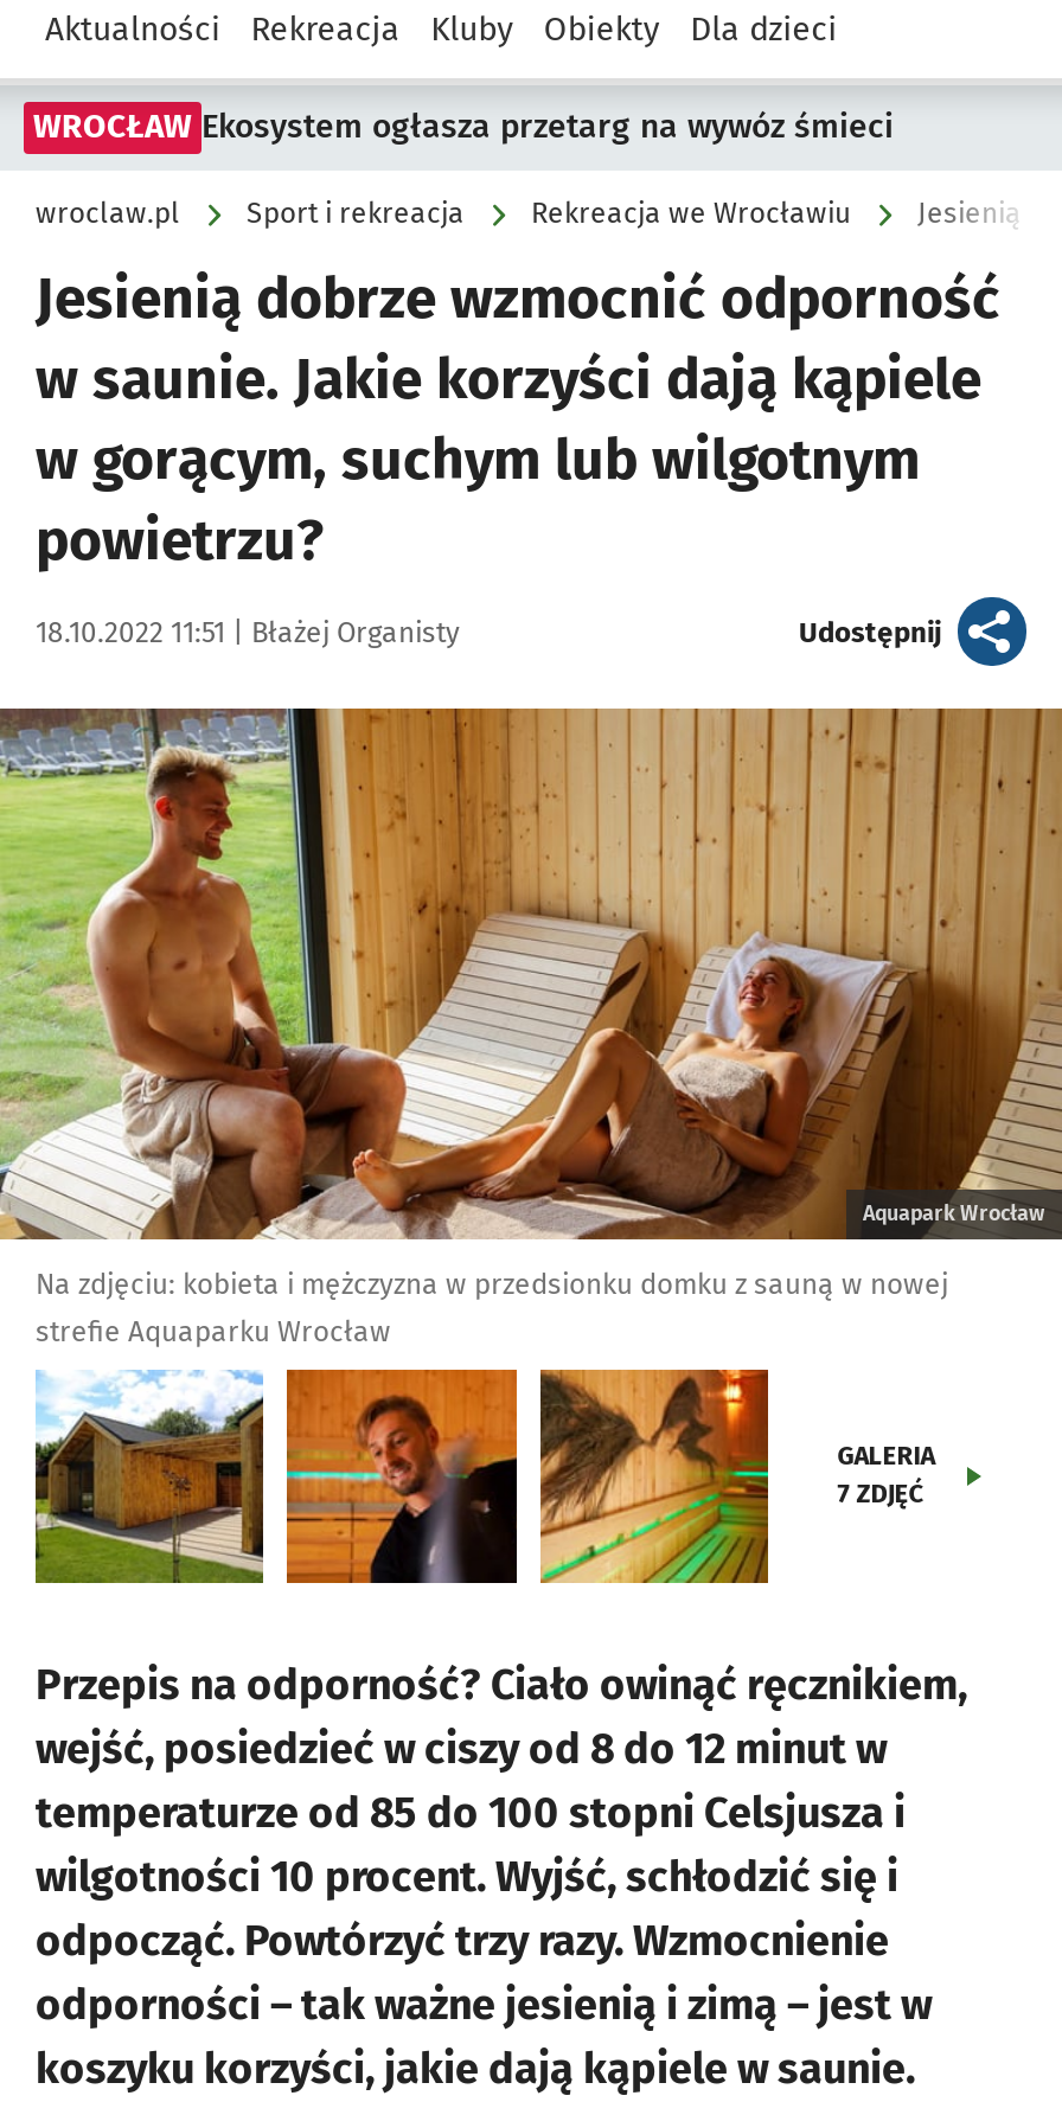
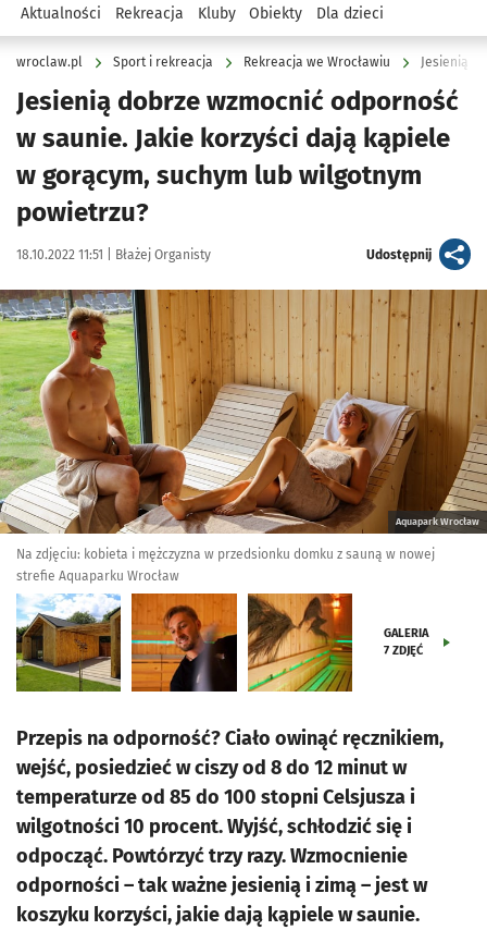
[33,107,894,147] WROCŁAW Ekosystem ogłasza przetarg na wywóz śmieci -> none

